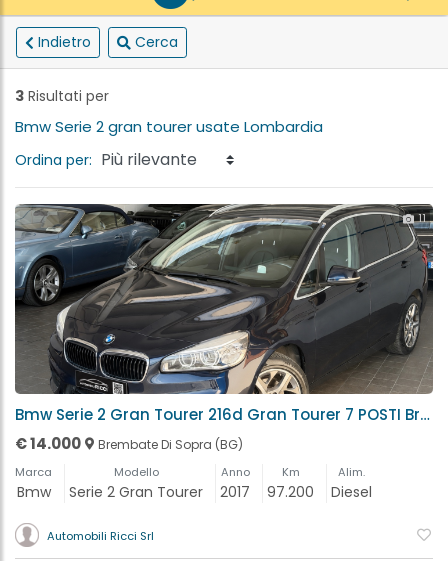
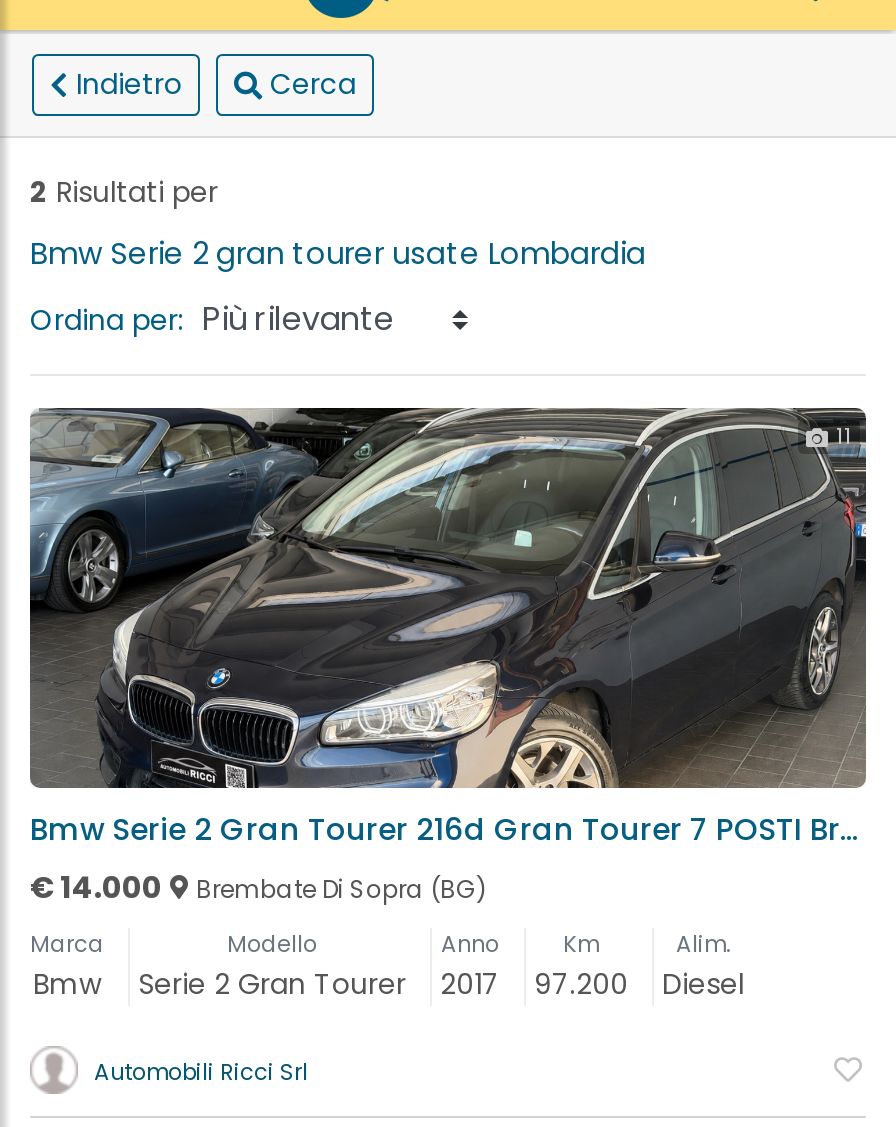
[15,86,109,106] 3 Risultati per -> [30,172,218,212] 2 Risultati per

